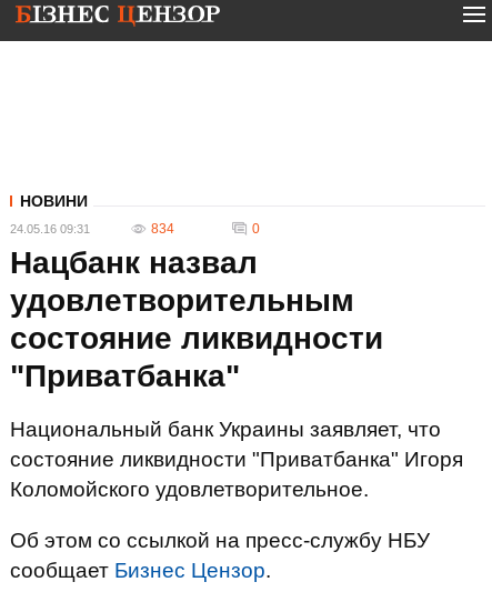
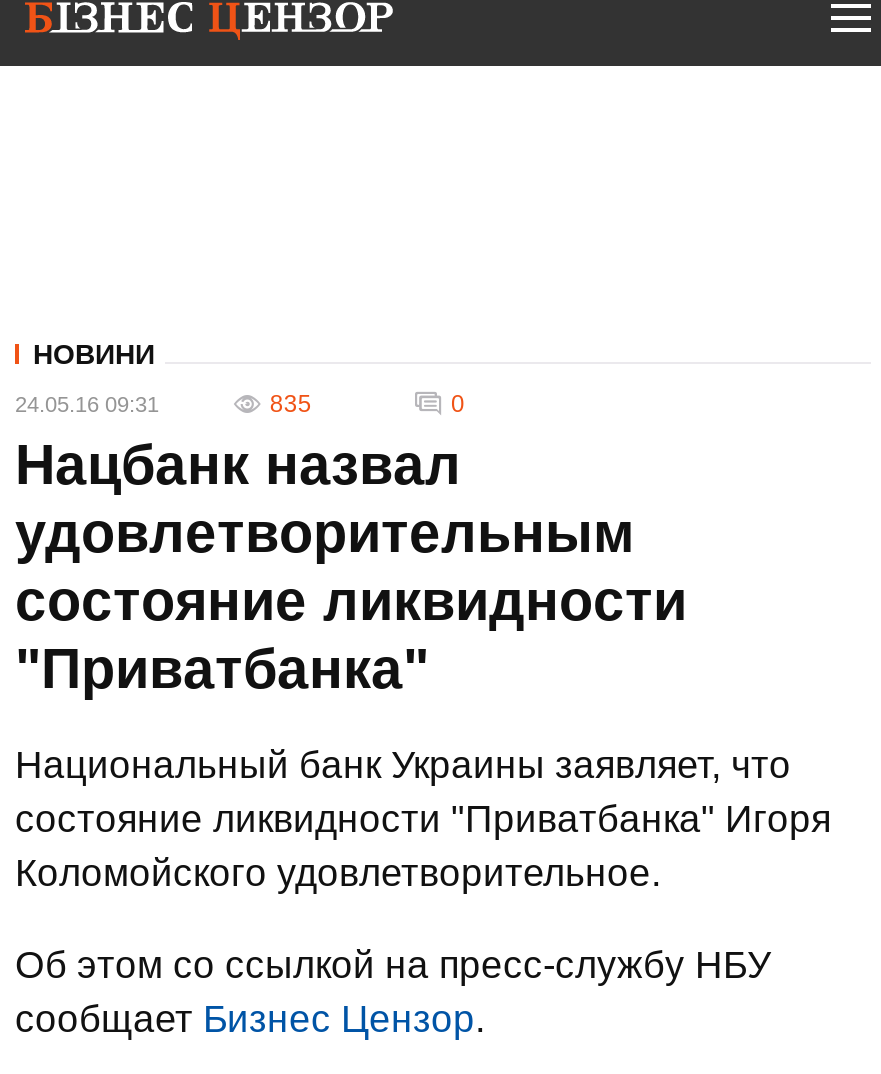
[151,221,175,236] 834 -> [270,390,312,418] 835

